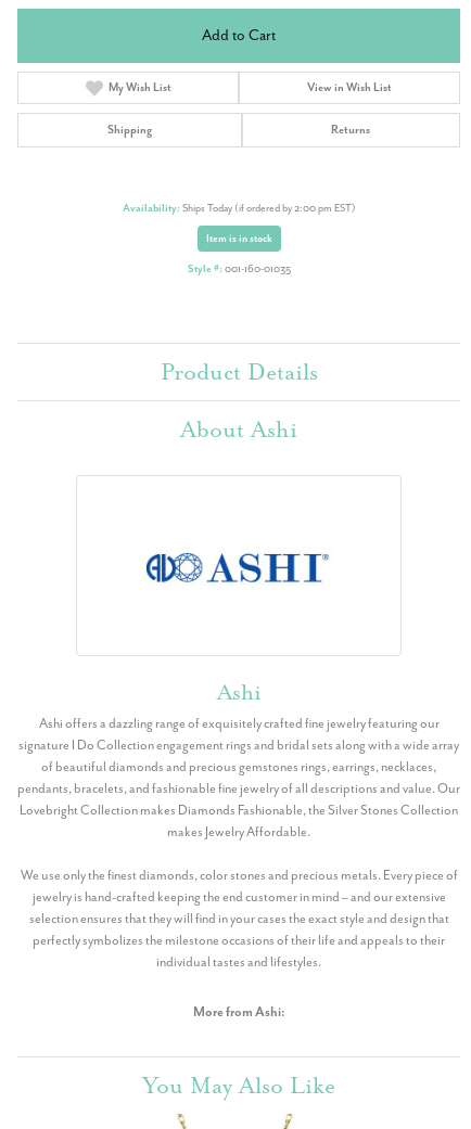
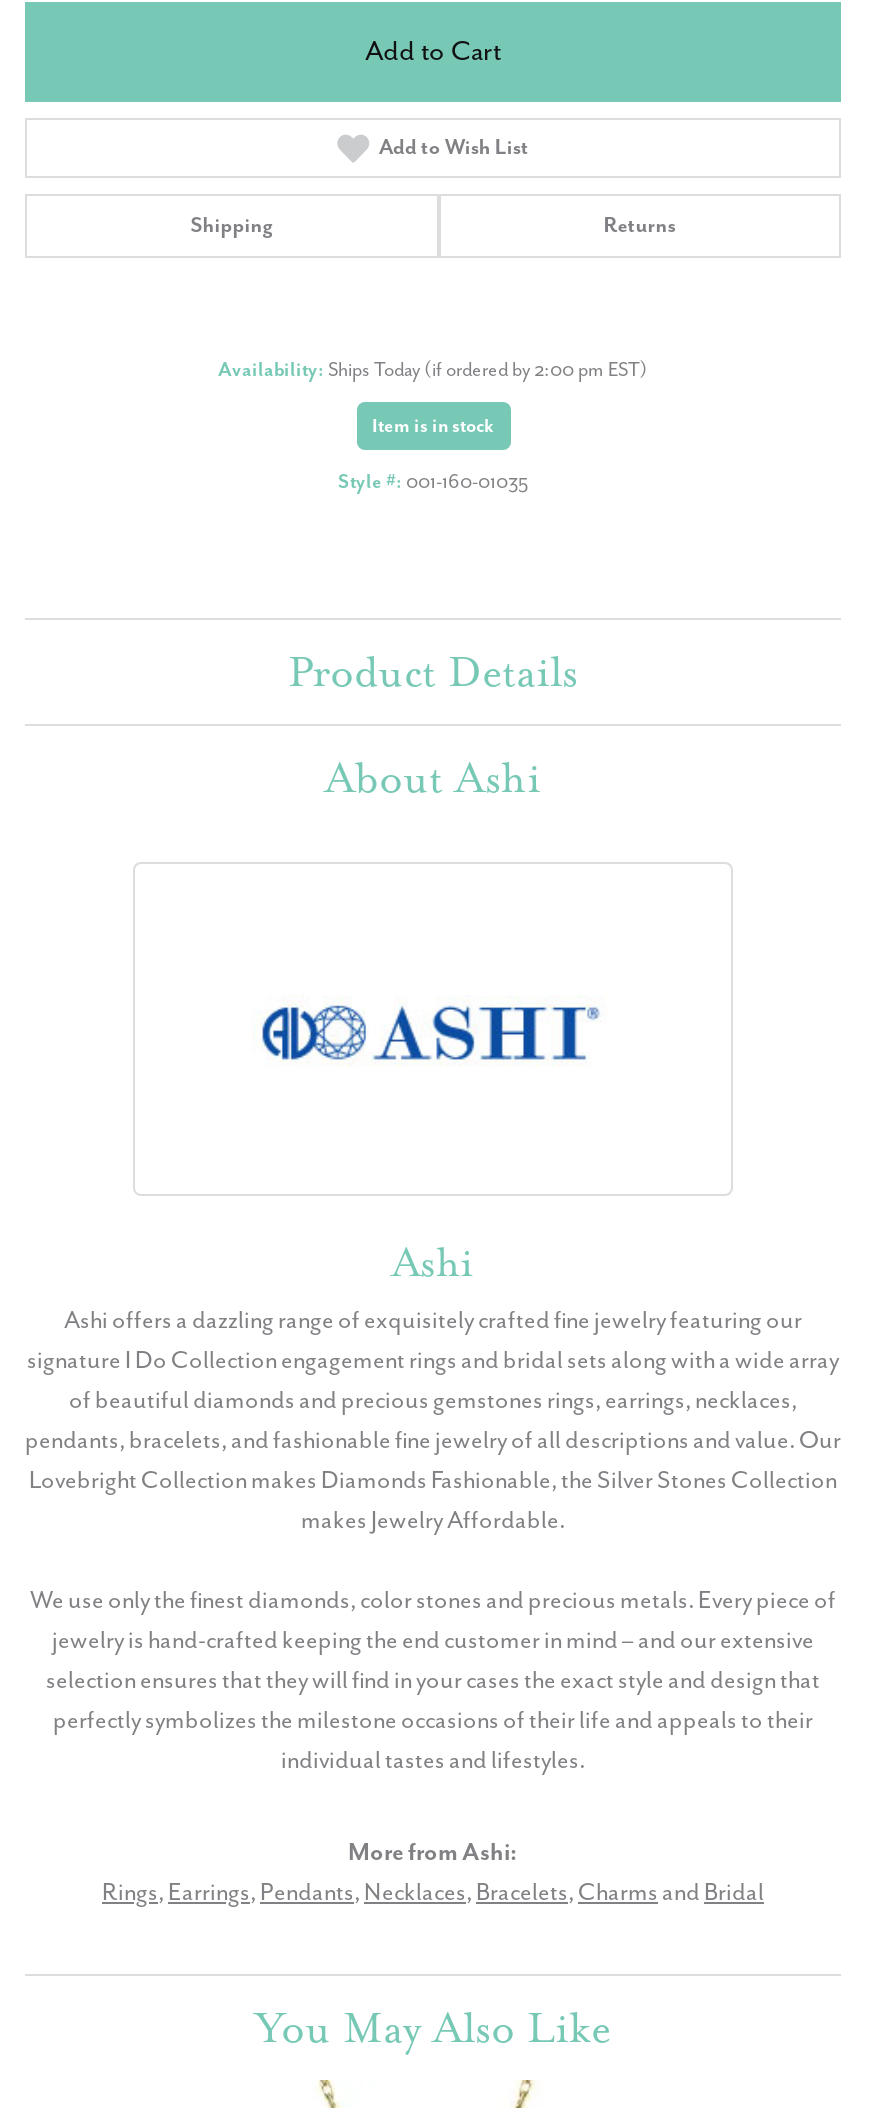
[108,80,392,95] My Wish List | View in Wish List -> [379,134,529,160] Add to Wish List
none -> [102,1876,764,1908] Rings, Earrings, Pendants, Necklaces, Bracelets, Charms and Bridal

